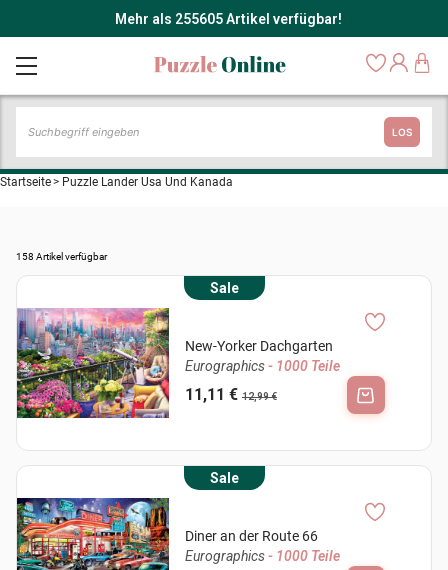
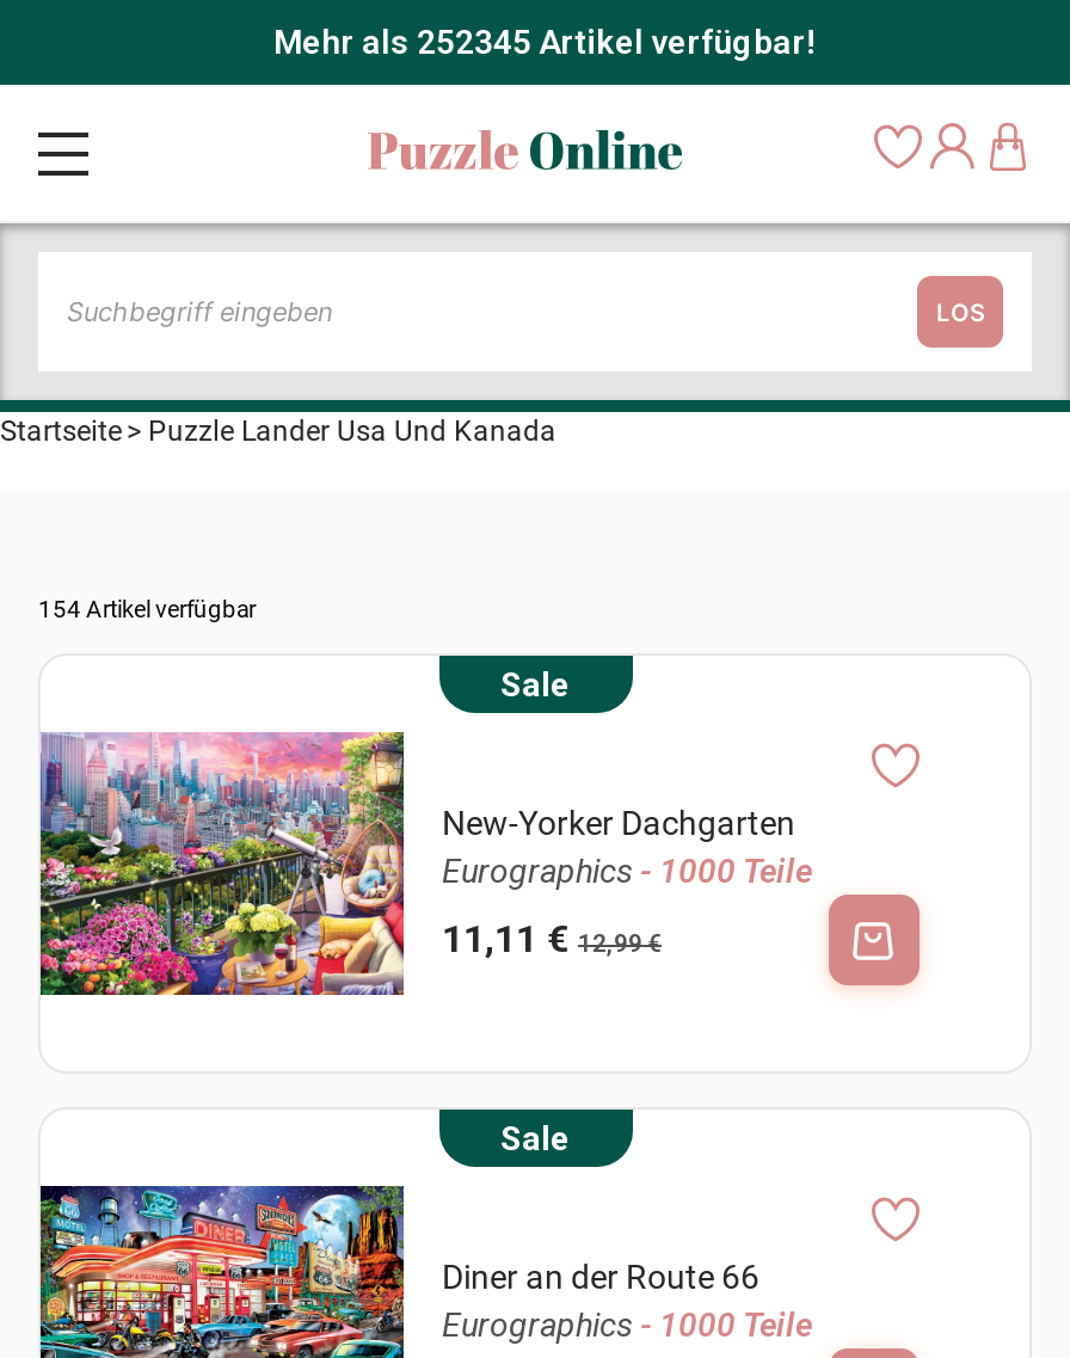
[114,11,341,27] Mehr als 255605 Artikel verfügbar! -> [273,23,816,61] Mehr als 252345 Artikel verfügbar!
[16,251,107,262] 158 Artikel verfügbar -> [38,596,256,622] 154 Artikel verfügbar

